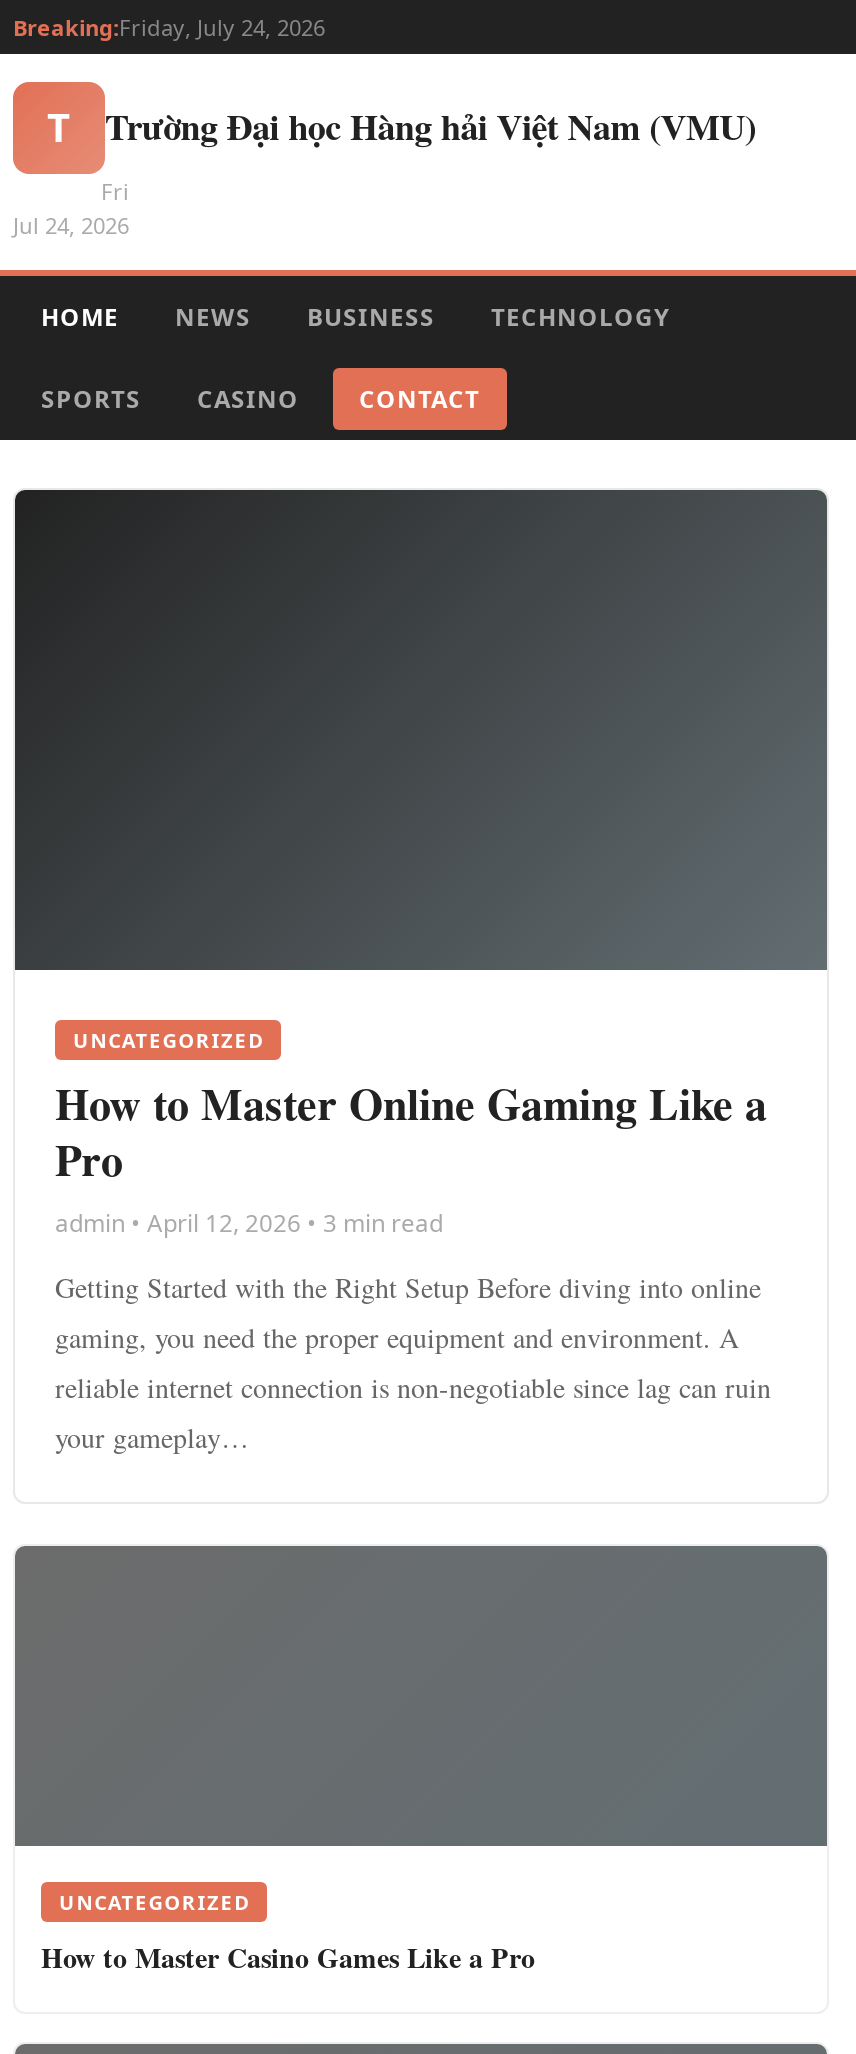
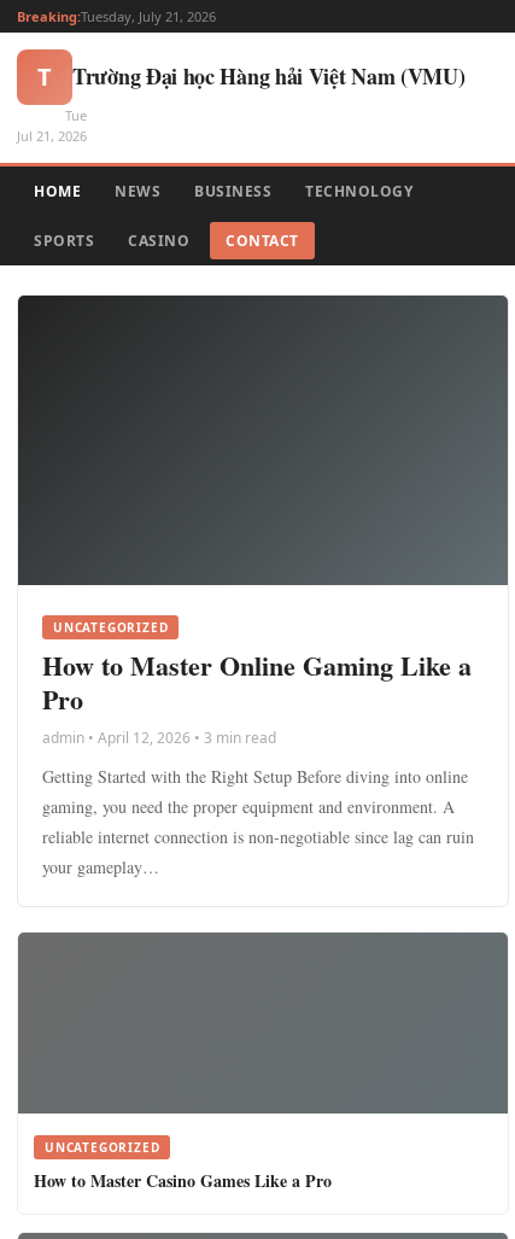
[13,12,325,42] Breaking:Friday, July 24, 2026 -> [17,7,216,25] Breaking:Tuesday, July 21, 2026
[13,176,129,240] Fri | Jul 24, 2026 -> [17,106,87,145] Tue | Jul 21, 2026

